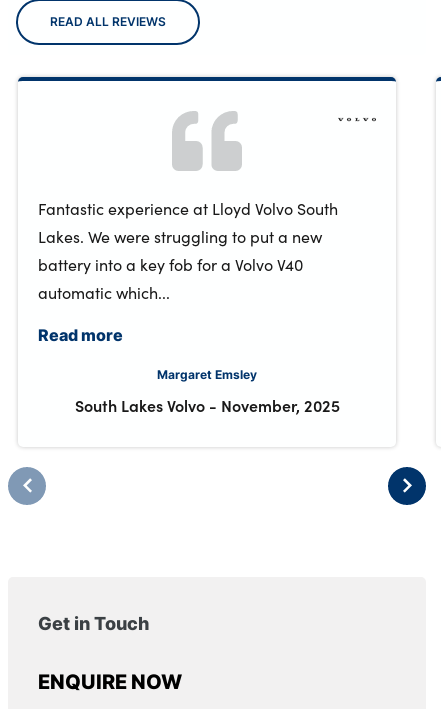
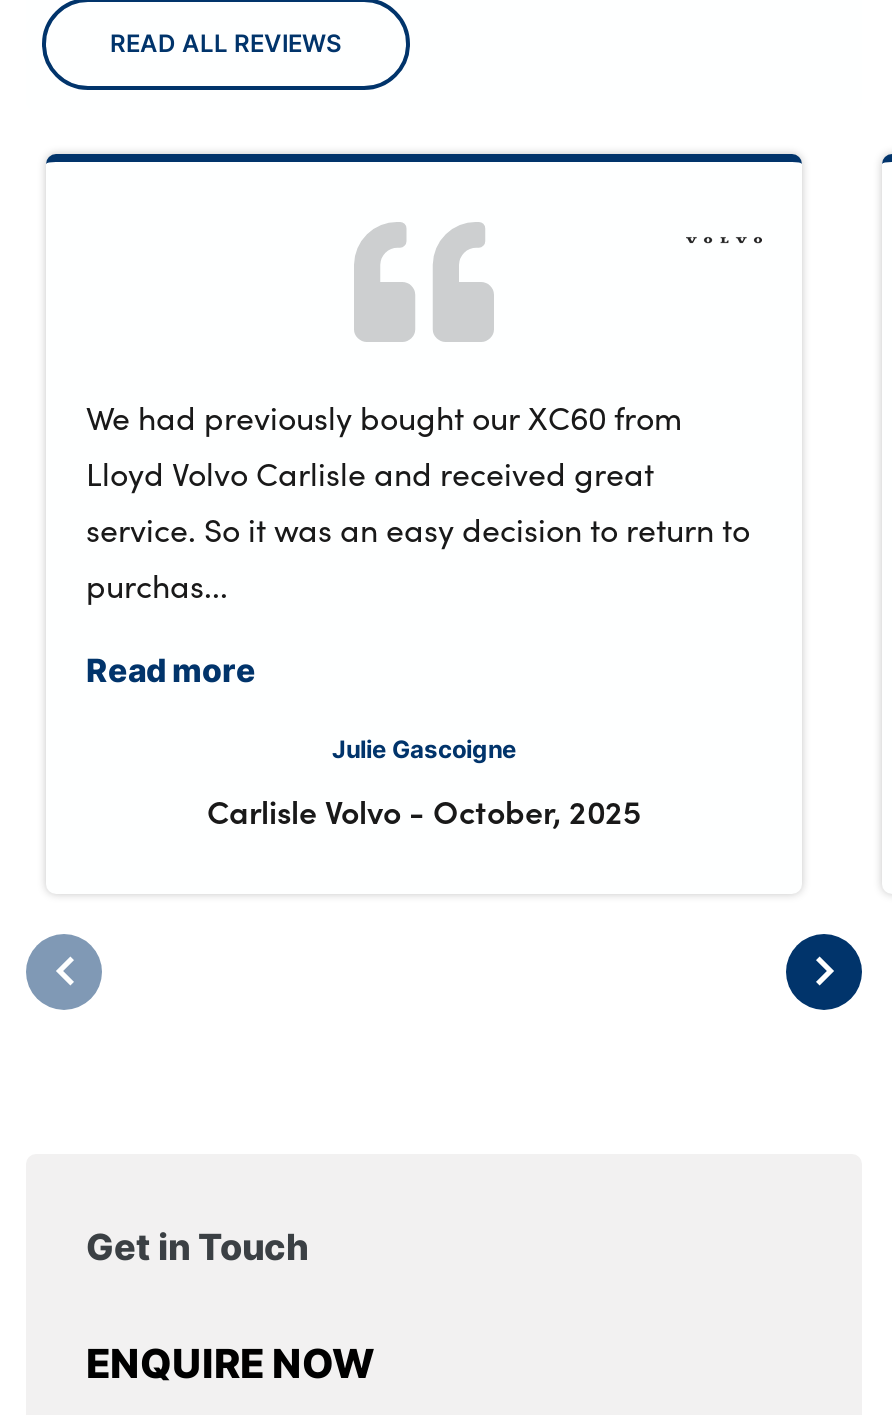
[38,198,338,303] Fantastic experience at Lloyd Volvo South | Lakes. We were struggling to put a new | battery into a key fob for a Volvo V40 | automatic which... -> [86,396,750,606] We had previously bought our XC60 from | Lloyd Volvo Carlisle and received great | service. So it was an easy decision to return to | purchas...
[157,366,257,383] Margaret Emsley -> [332,732,516,766] Julie Gascoigne
[74,394,339,416] South Lakes Volvo - November, 2025 -> [207,788,641,832] Carlisle Volvo - October, 2025

